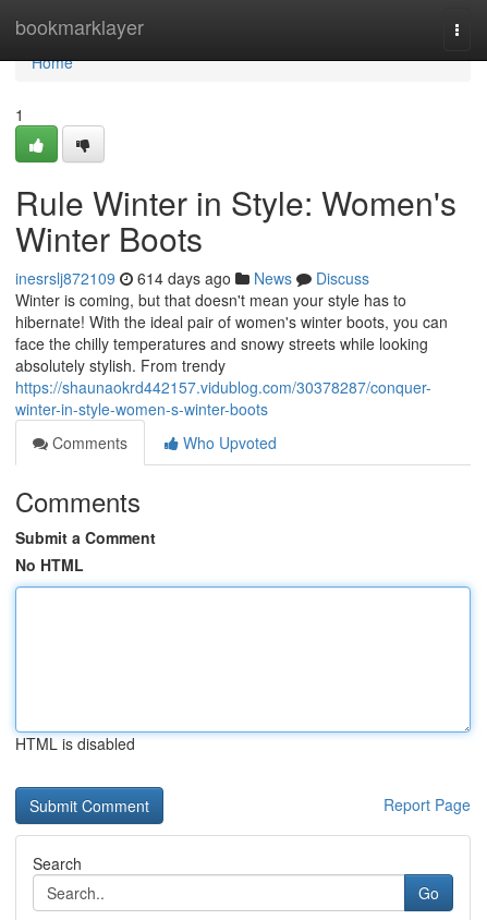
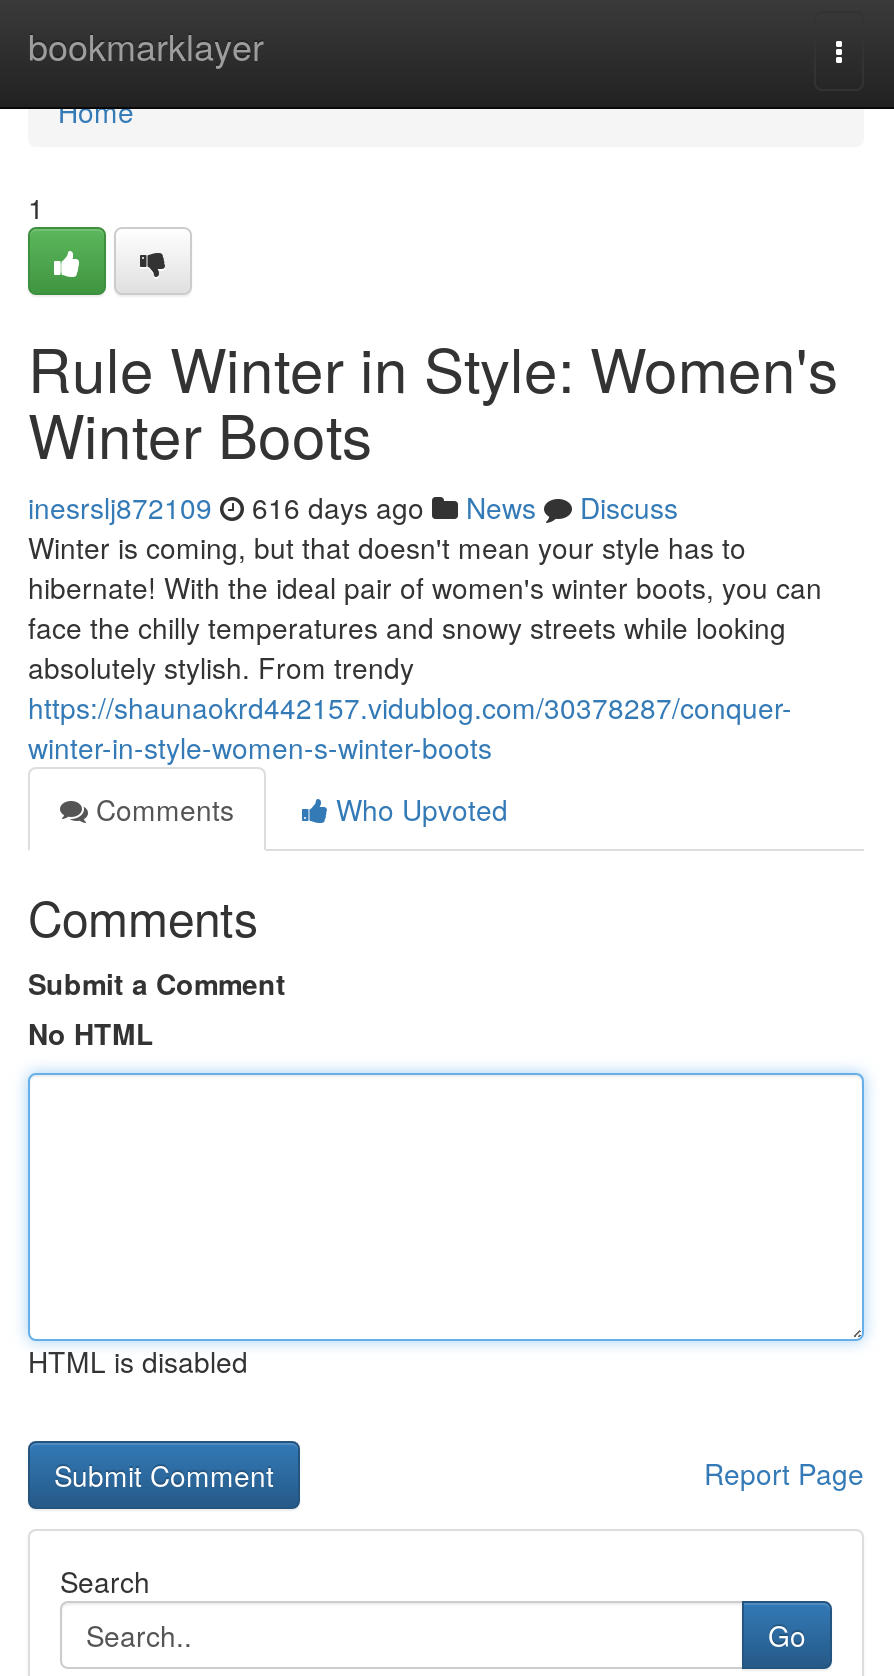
[15,267,369,289] inesrslj872109 614 days ago News Discuss -> [28,487,678,527] inesrslj872109 616 days ago News Discuss

